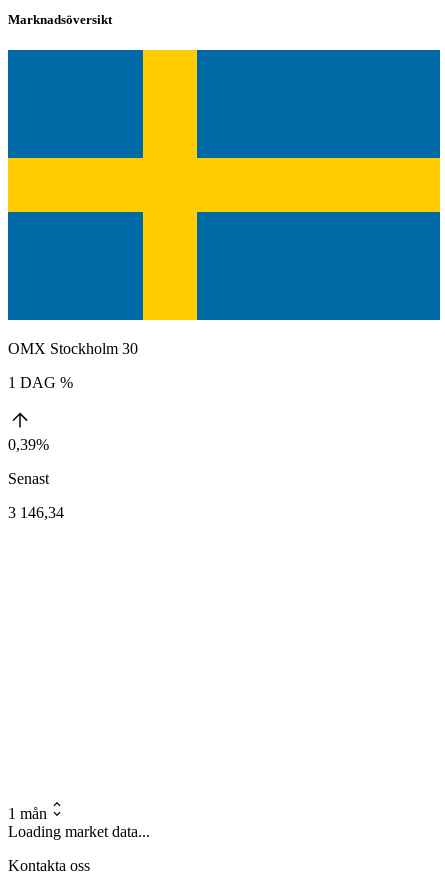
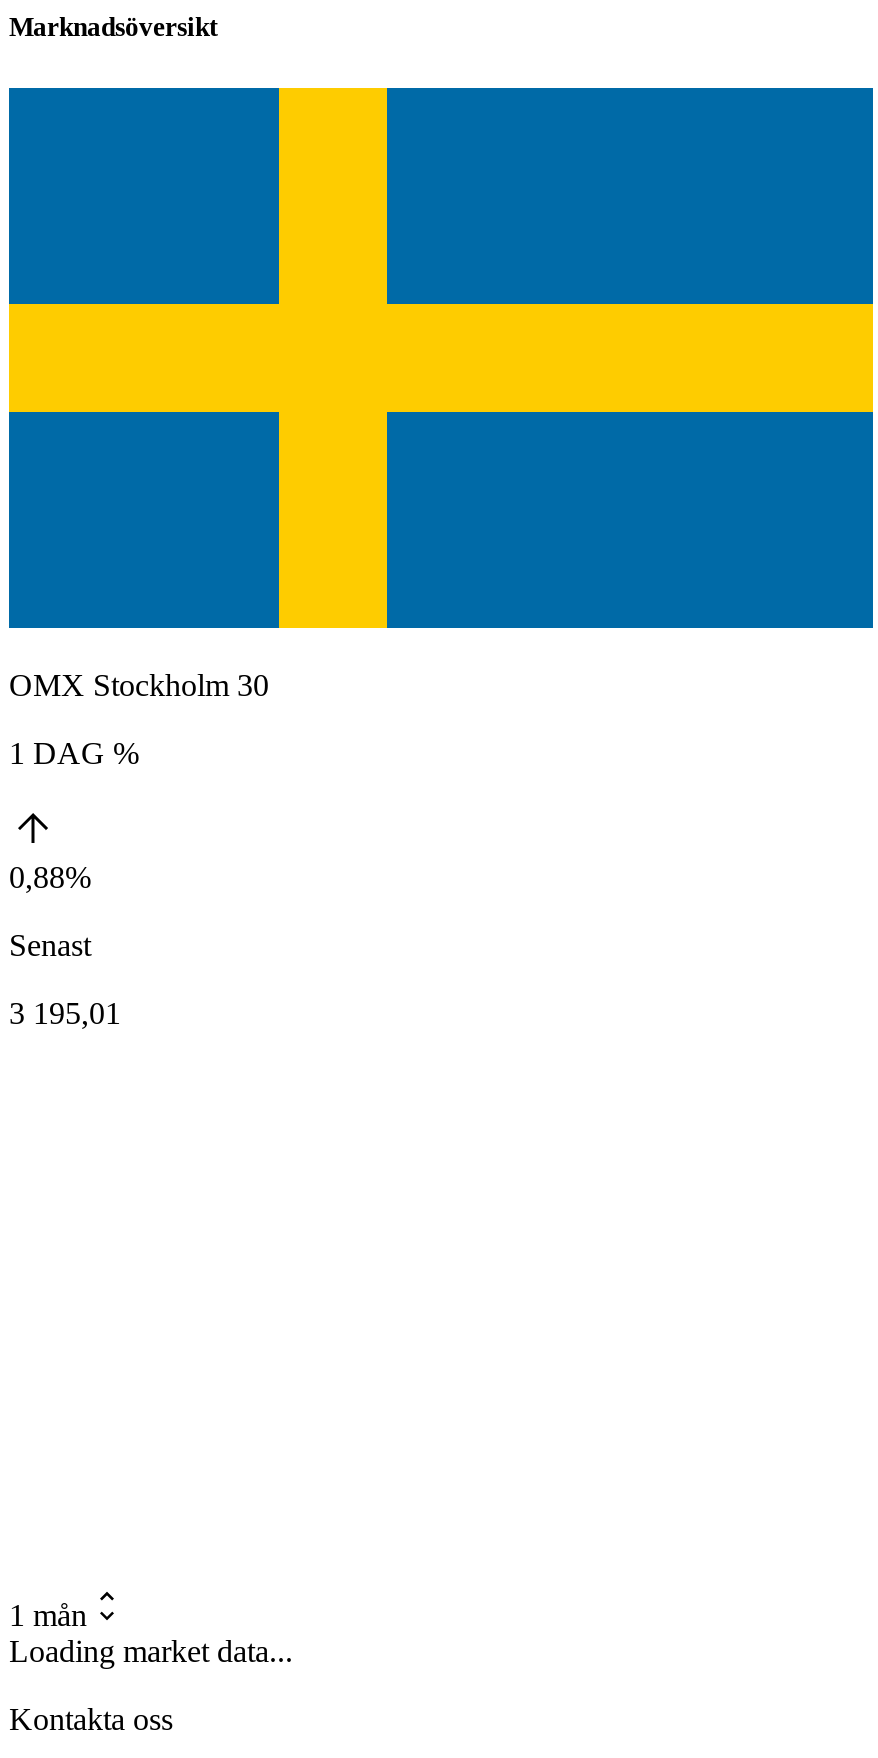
[8,436,49,453] 0,39% -> [9,861,91,895] 0,88%
[8,504,64,521] 3 146,34 -> [9,997,121,1031] 3 195,01

